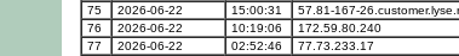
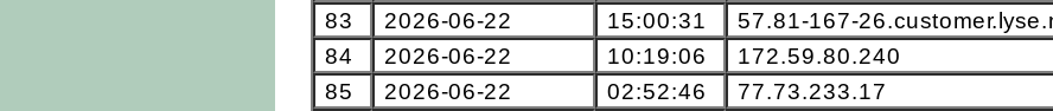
[84,3,183,16] 75 2026-06-22 -> [318,7,512,33] 83 2026-06-22
[84,21,183,34] 76 2026-06-22 -> [318,42,512,68] 84 2026-06-22
[84,39,183,52] 77 2026-06-22 -> [318,77,512,103] 85 2026-06-22

